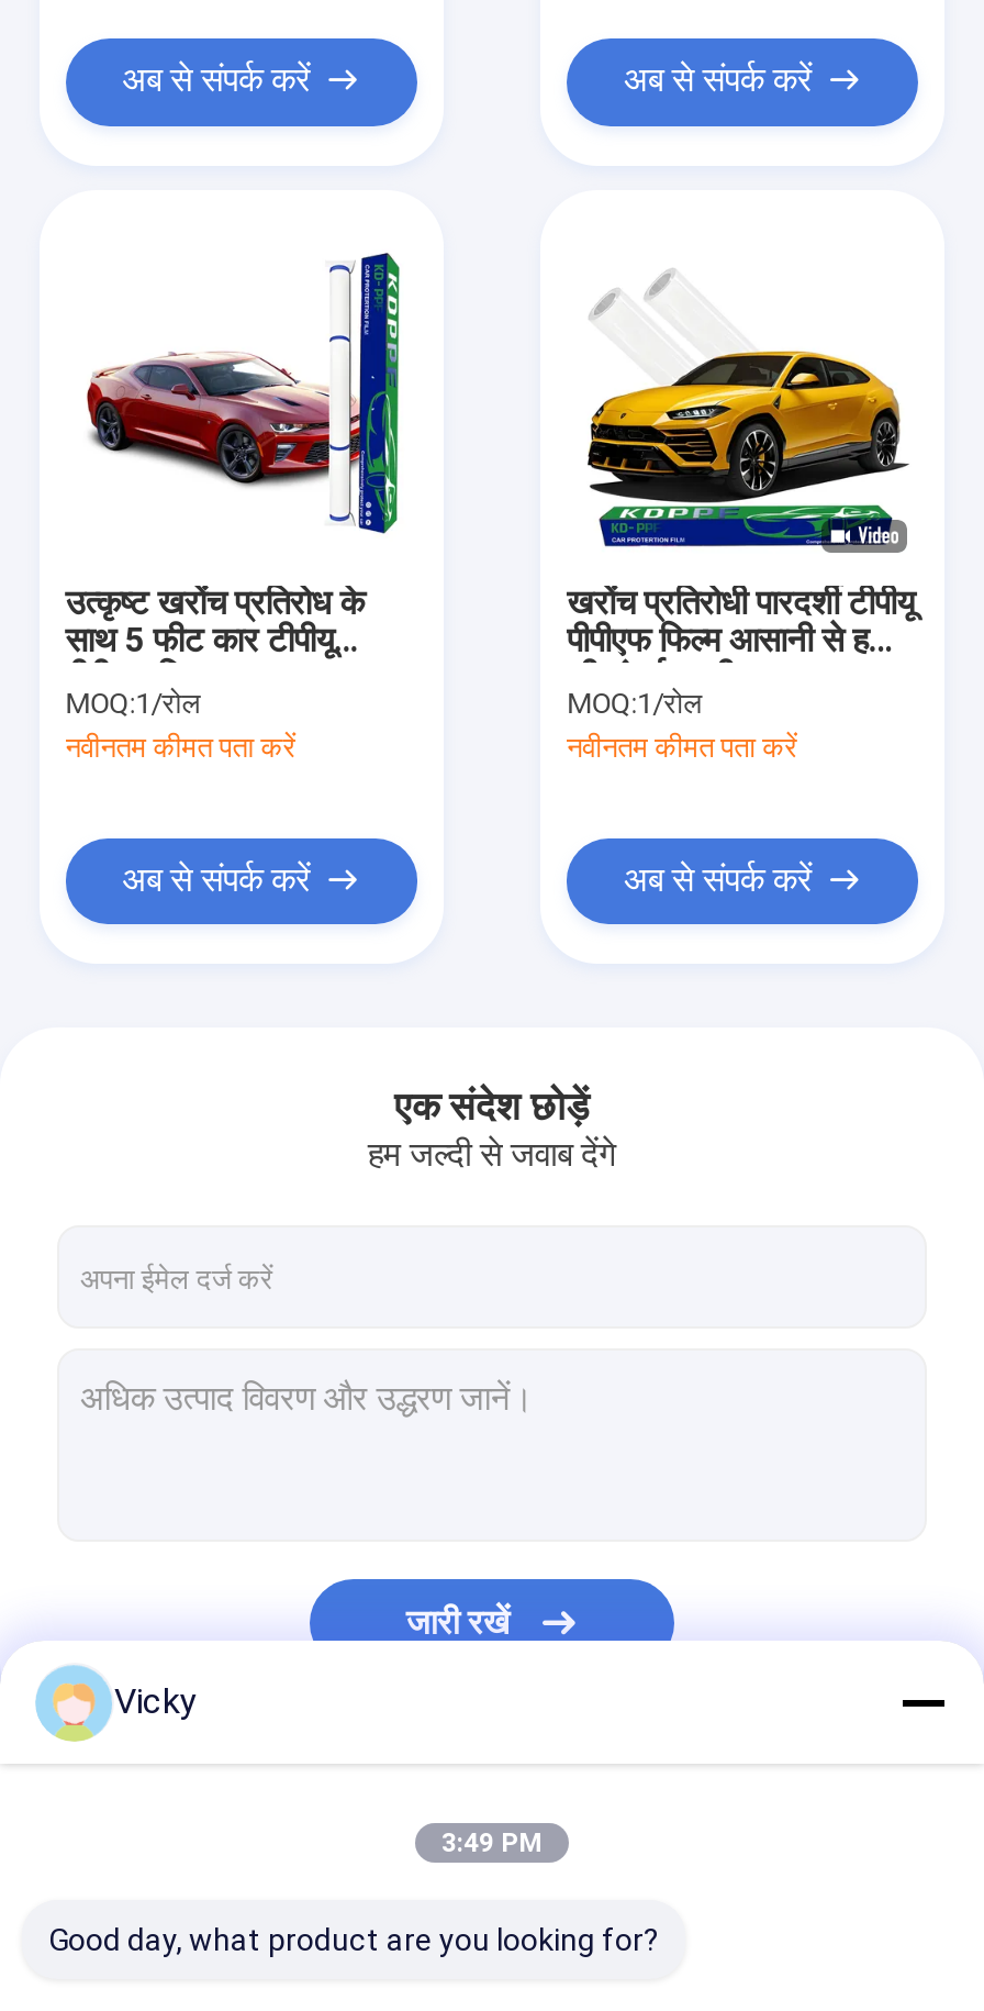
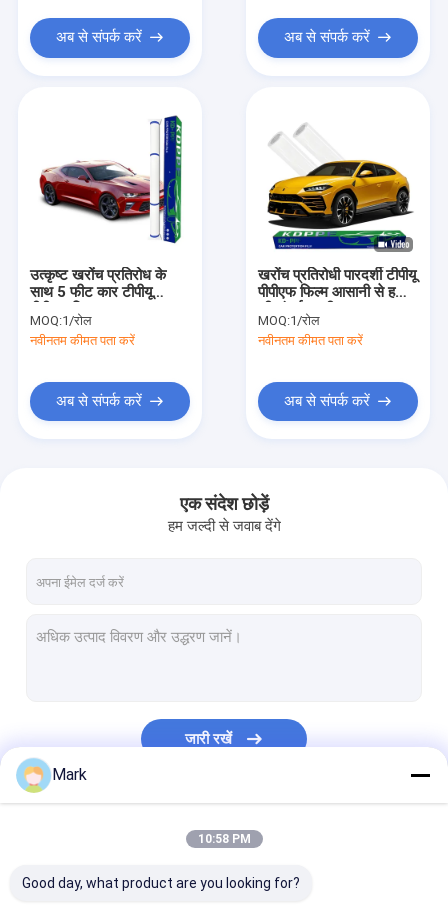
[114,1680,198,1722] Vicky -> [52,765,87,784] Mark
[441,1827,543,1858] 3:49 PM -> [197,832,250,846] 10:58 PM

